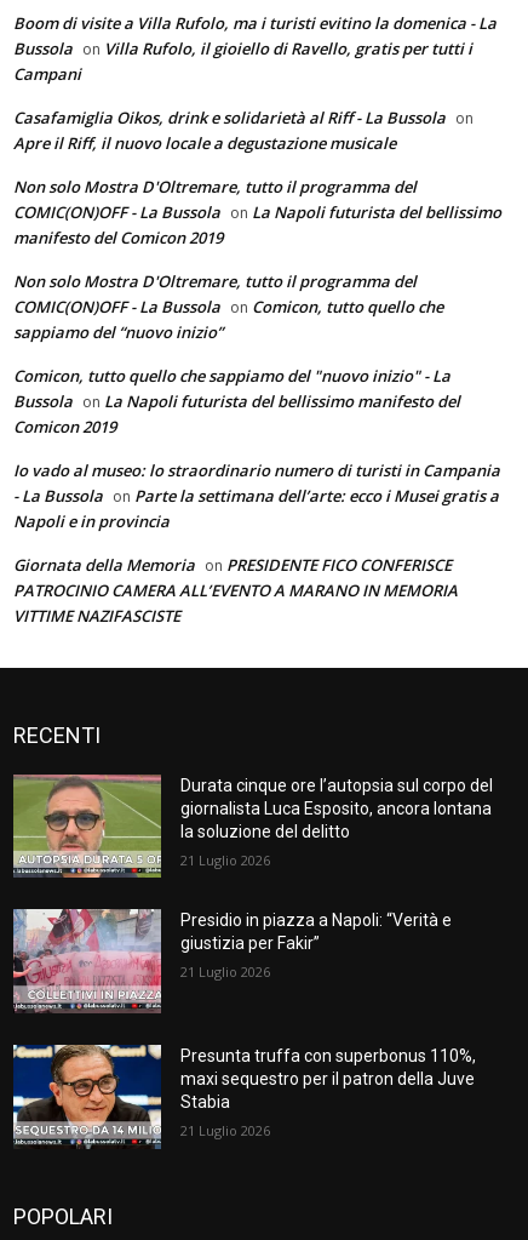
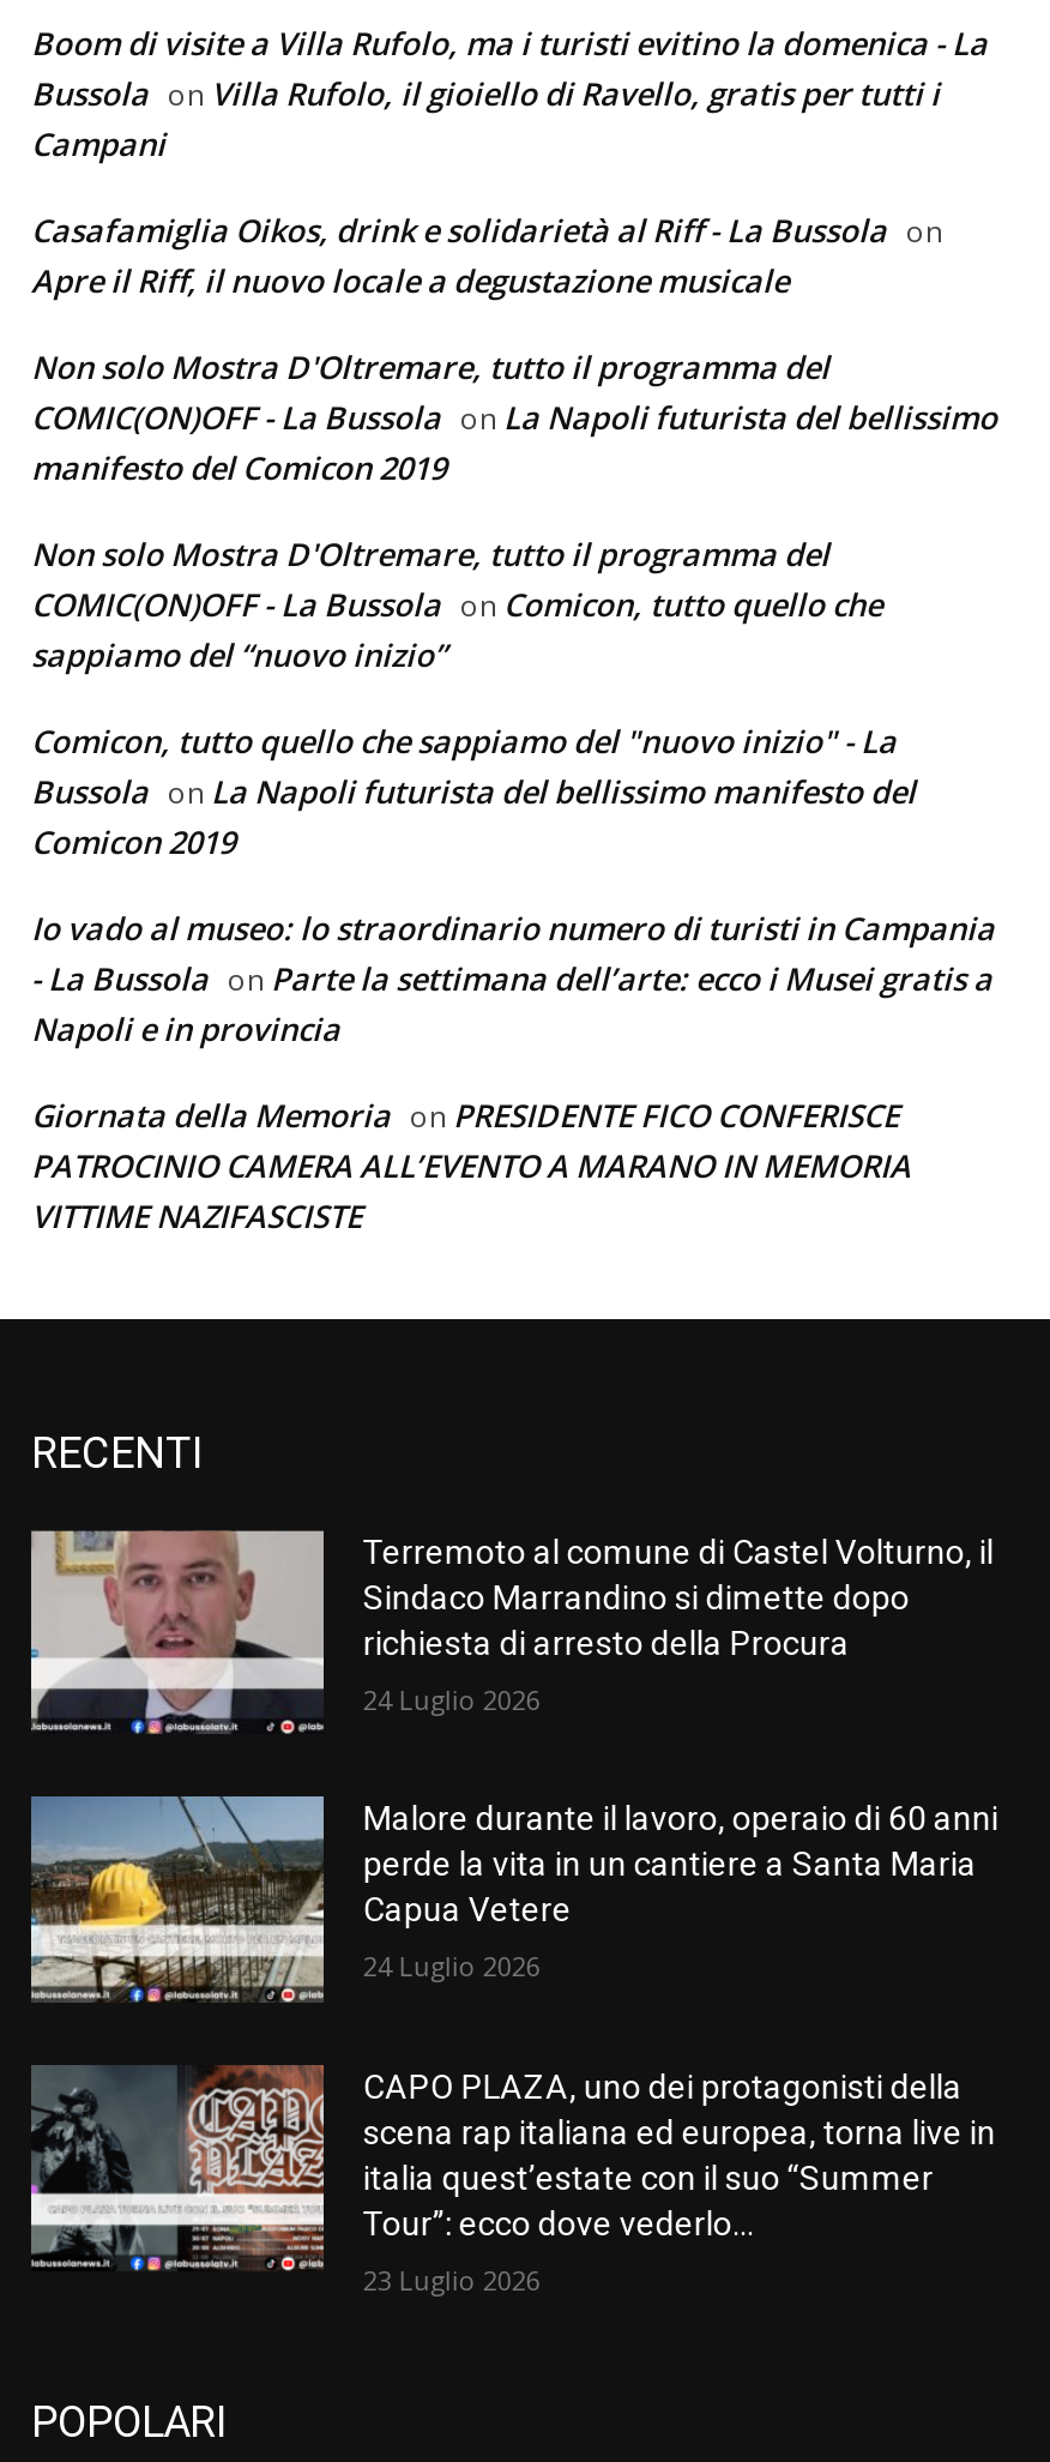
[12,775,493,879] [image] | Durata cinque ore l’autopsia sul corpo del | giornalista Luca Esposito, ancora lontana | la soluzione del delitto -> [29,1530,993,1734] [image] | Terremoto al comune di Castel Volturno, il | Sindaco Marrandino si dimette dopo | richiesta di arresto della Procura
[181,851,271,869] 21 Luglio 2026 -> [363,1681,540,1717] 24 Luglio 2026
[12,908,452,1013] [image] | Presidio in piazza a Napoli: “Verità e | giustizia per Fakir” -> [29,1794,998,2003] [image] | Malore durante il lavoro, operaio di 60 anni | perde la vita in un cantiere a Santa Maria | Capua Vetere
[181,963,271,981] 21 Luglio 2026 -> [363,1948,540,1984] 24 Luglio 2026
[12,1044,476,1149] [image] | Presunta truffa con superbonus 110%, | maxi sequestro per il patron della Juve | Stabia -> [29,2063,996,2274] [image] | CAPO PLAZA, uno dei protagonisti della | scena rap italiana ed europea, torna live in | italia quest’estate con il suo “Summer | Tour”: ecco dove vederlo...
[181,1121,271,1139] 21 Luglio 2026 -> [363,2262,540,2298] 23 Luglio 2026

